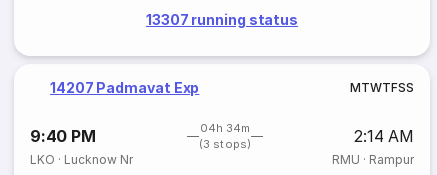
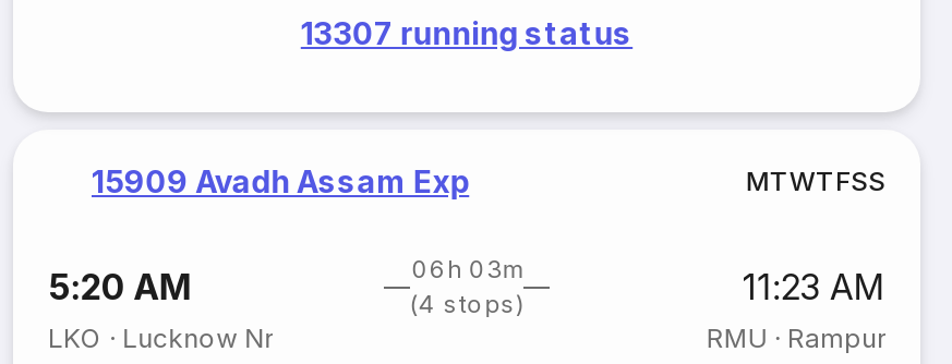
[50,79,199,96] 14207 Padmavat Exp -> [92,162,469,199] 15909 Avadh Assam Exp
[30,121,414,151] 9:40 PM | 04h 34m | (3 stops) | 2:14 AM -> [48,254,885,319] 5:20 AM | 06h 03m | (4 stops) | 11:23 AM

